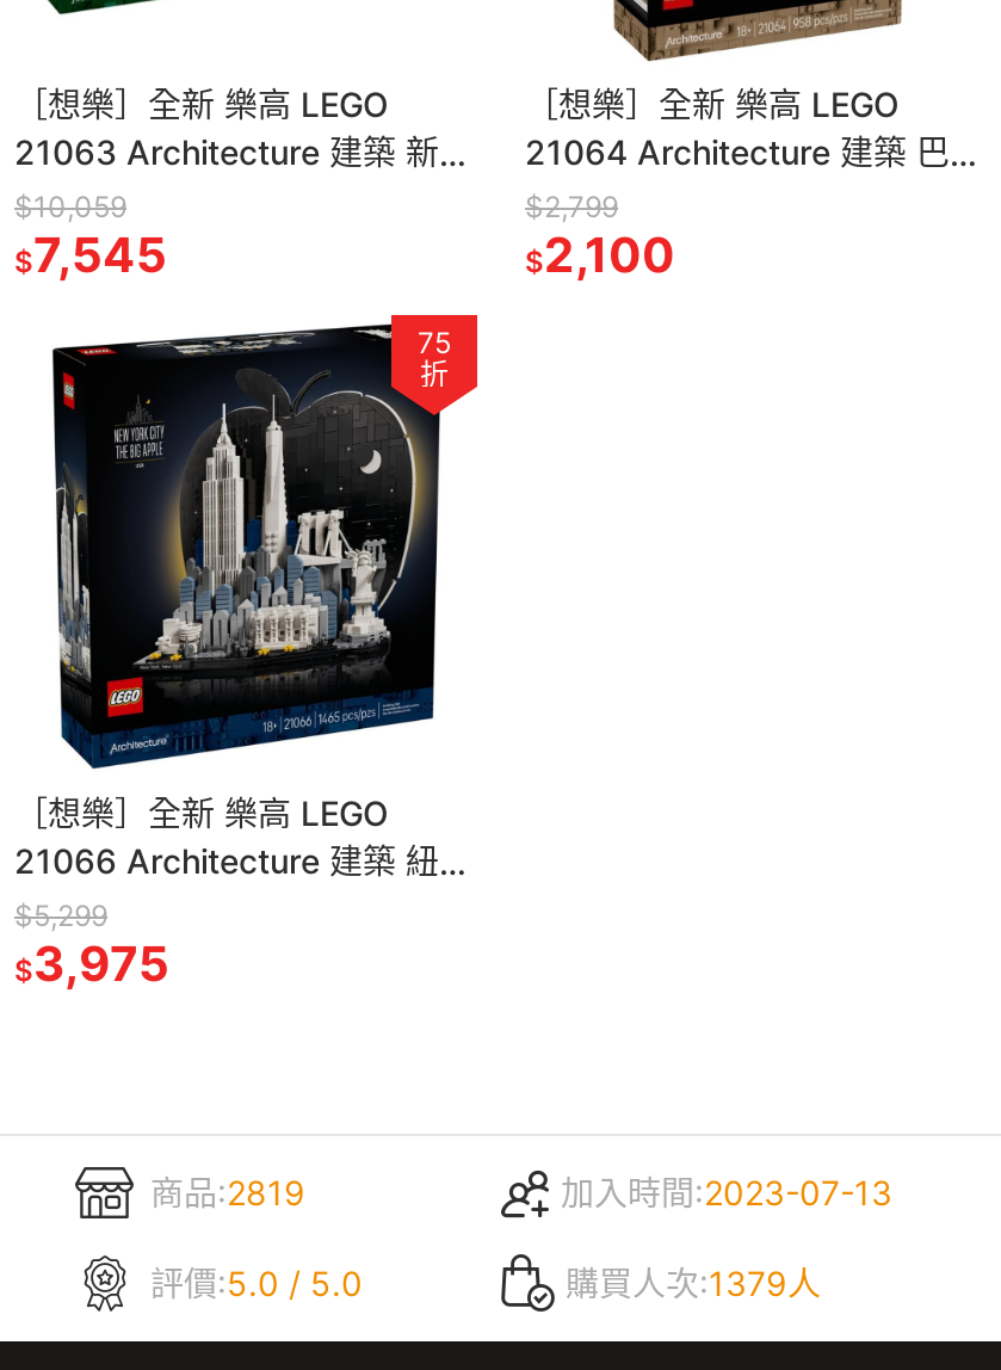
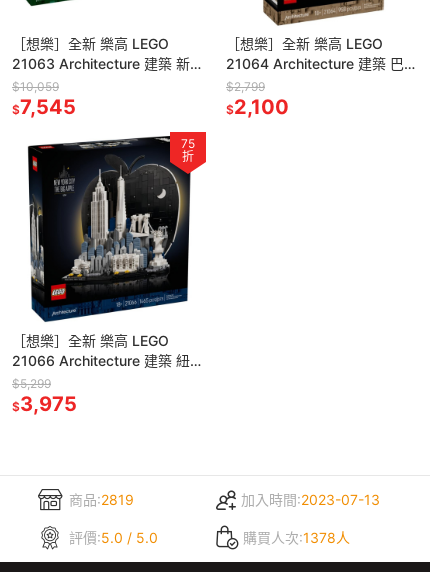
[566,1264,821,1304] 購買人次:1379人 -> [243,529,350,546] 購買人次:1378人

